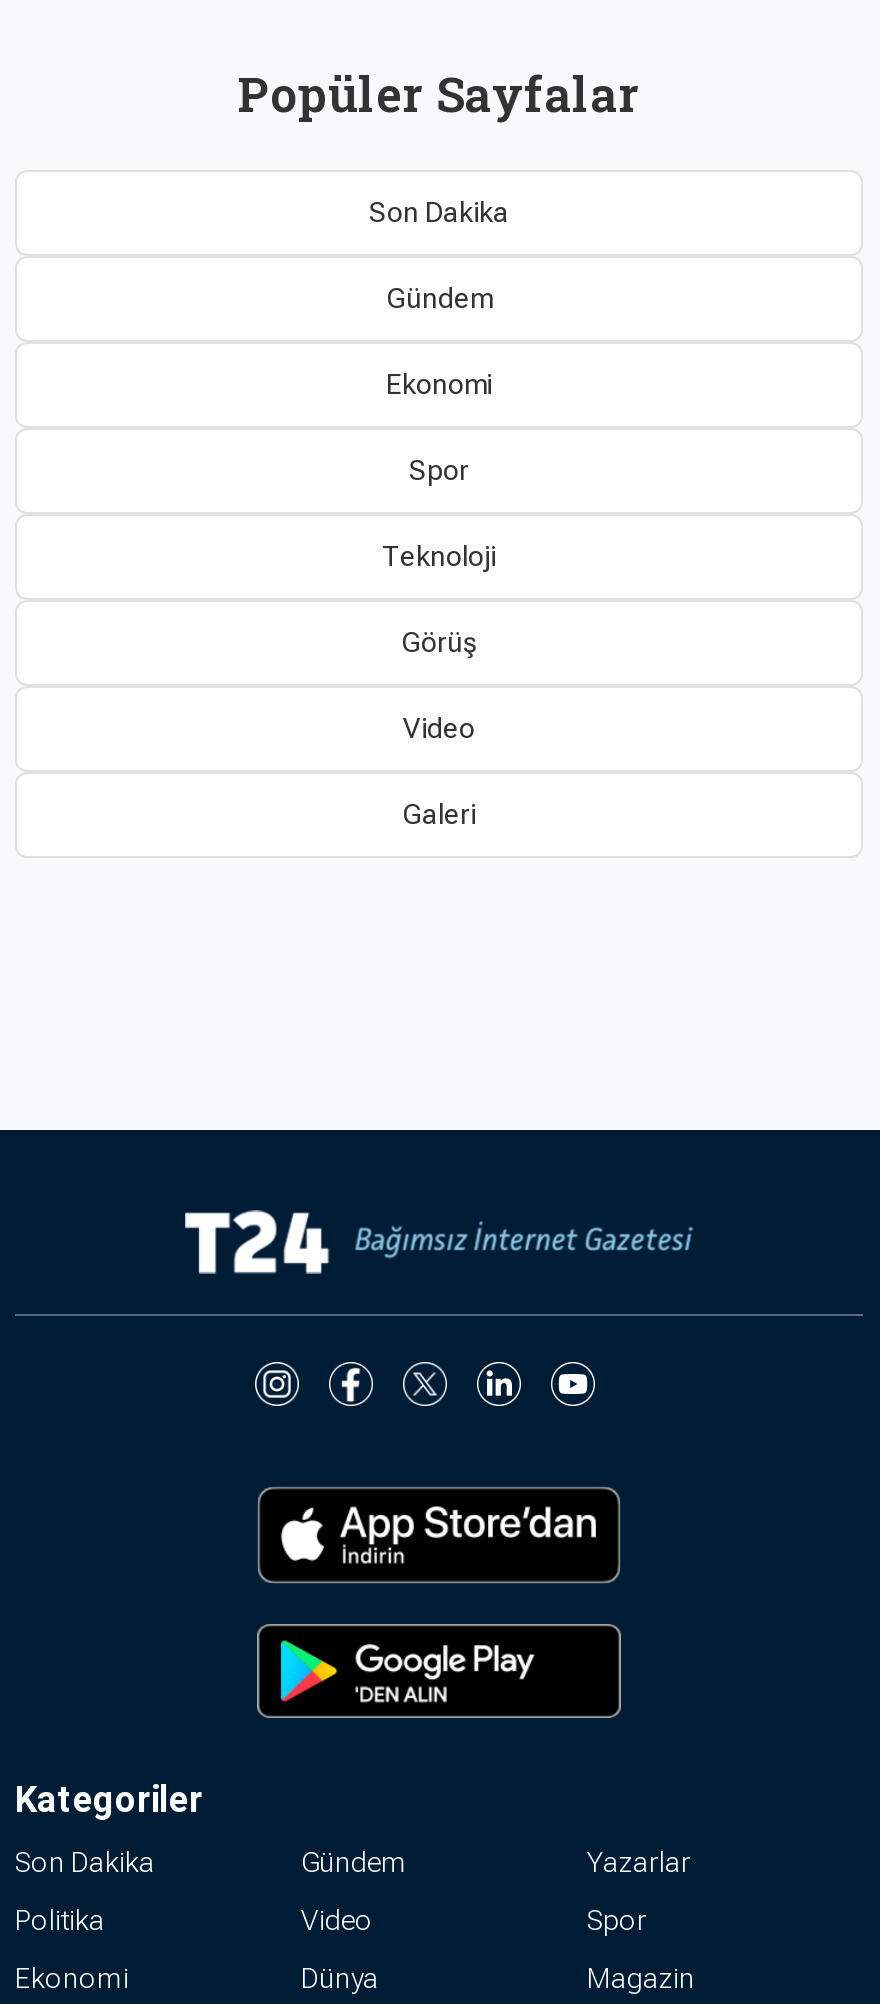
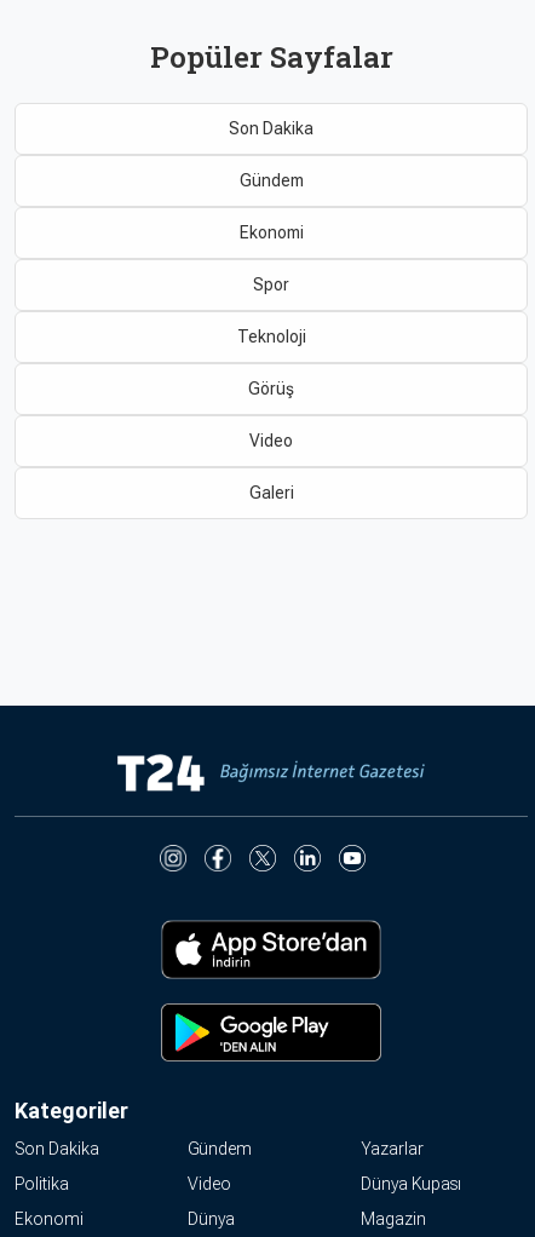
[587,1905,647,1937] Spor -> [361,1174,461,1193] Dünya Kupası

